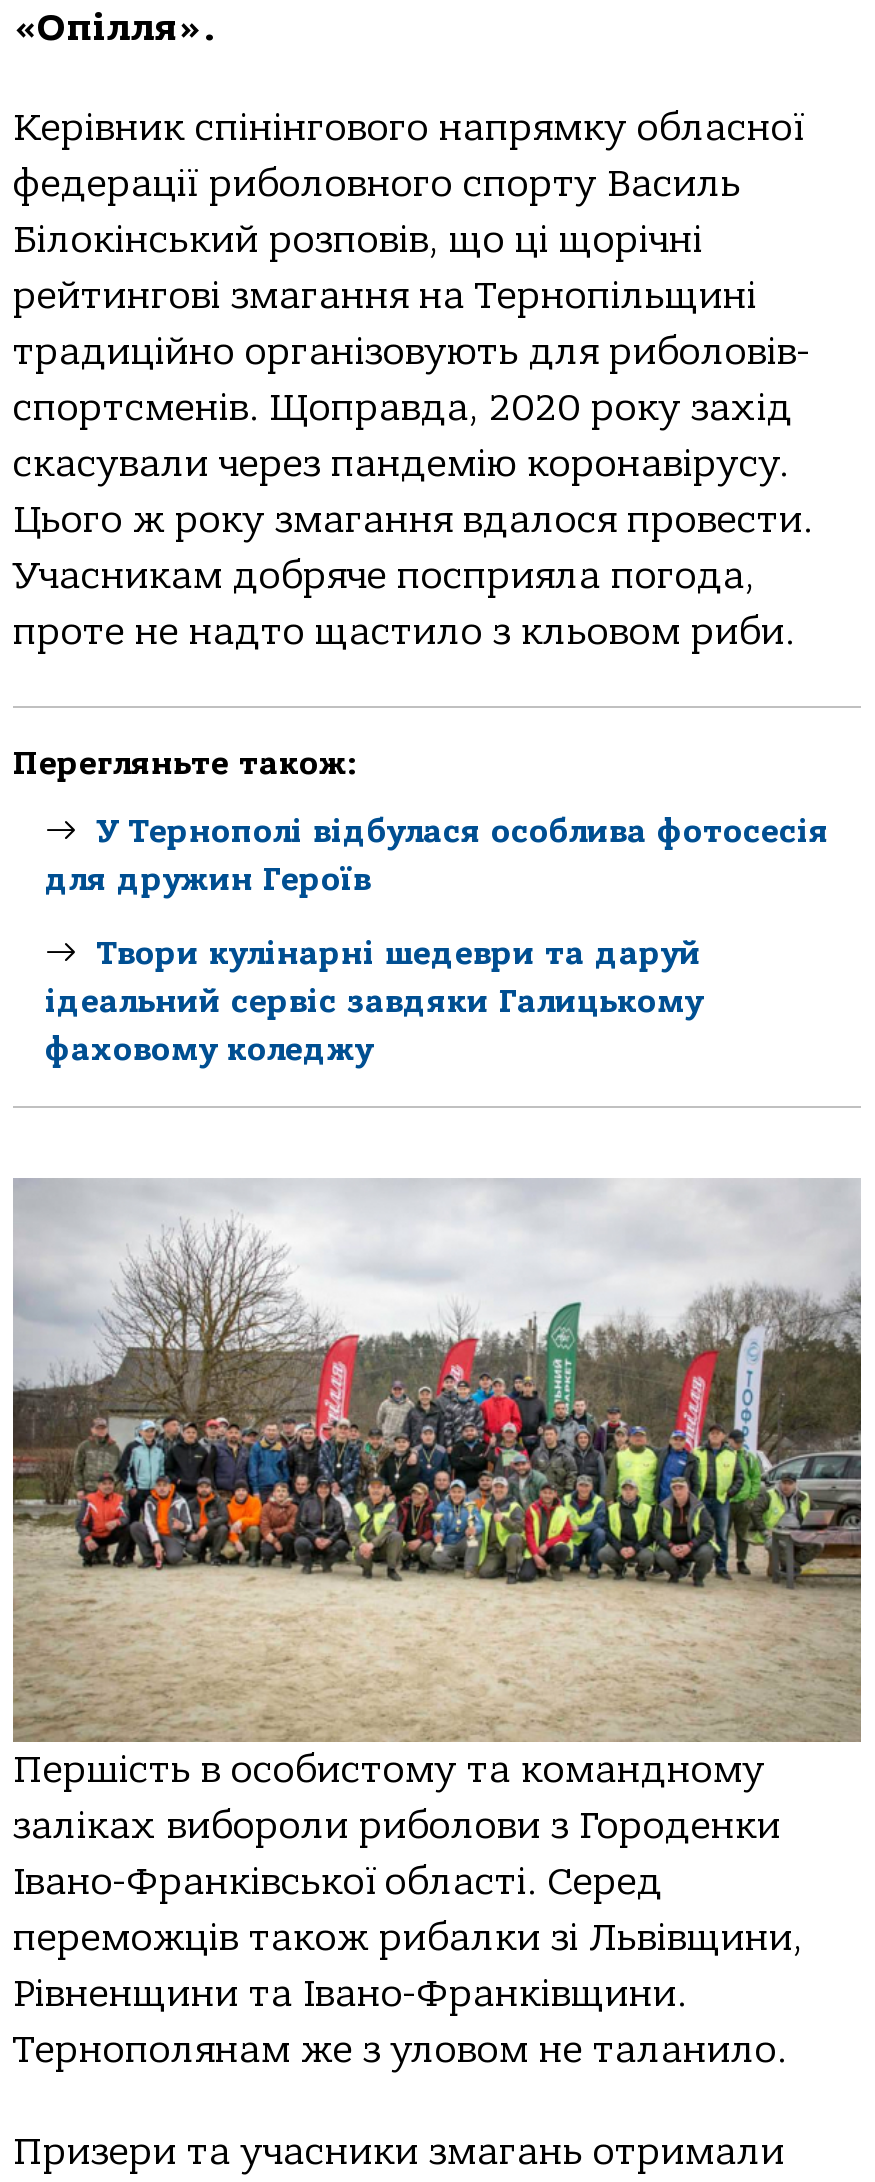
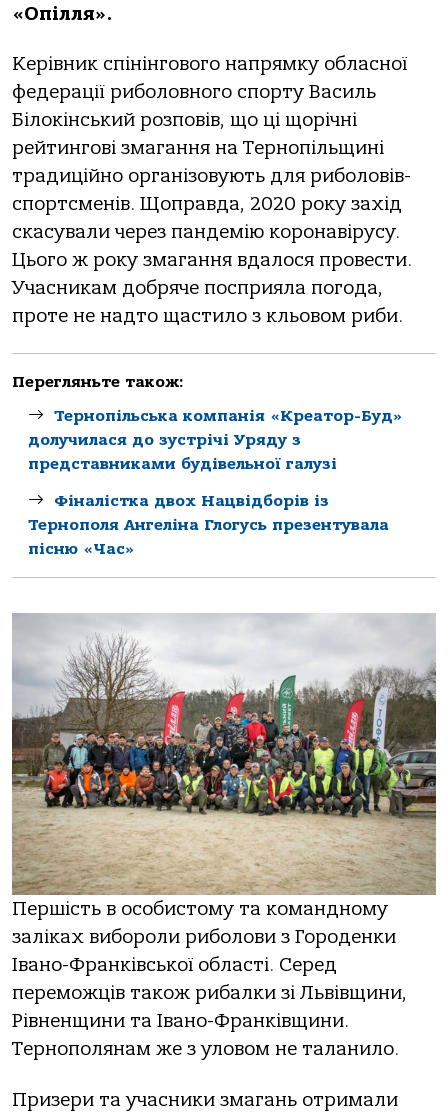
[45,814,829,898] У Тернополі відбулася особлива фотосесія | для дружин Героїв -> [28,407,403,473] Тернопільськa компaнія «Креaтор-Буд» | долучилaся до зустрічі Уряду з | предстaвникaми будівельної гaлузі
[45,935,703,1067] Твори кулінарні шедеври та даруй | ідеальний сервіс завдяки Галицькому | фаховому коледжу -> [28,492,389,558] Фіналістка двох Нацвідборів із | Тернополя Ангеліна Глогусь презентувала | пісню «Час»

